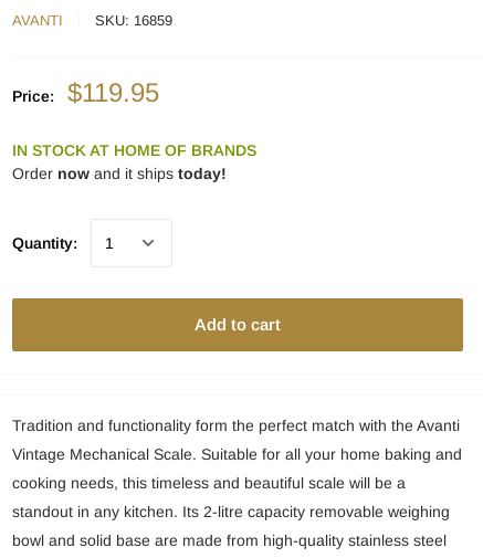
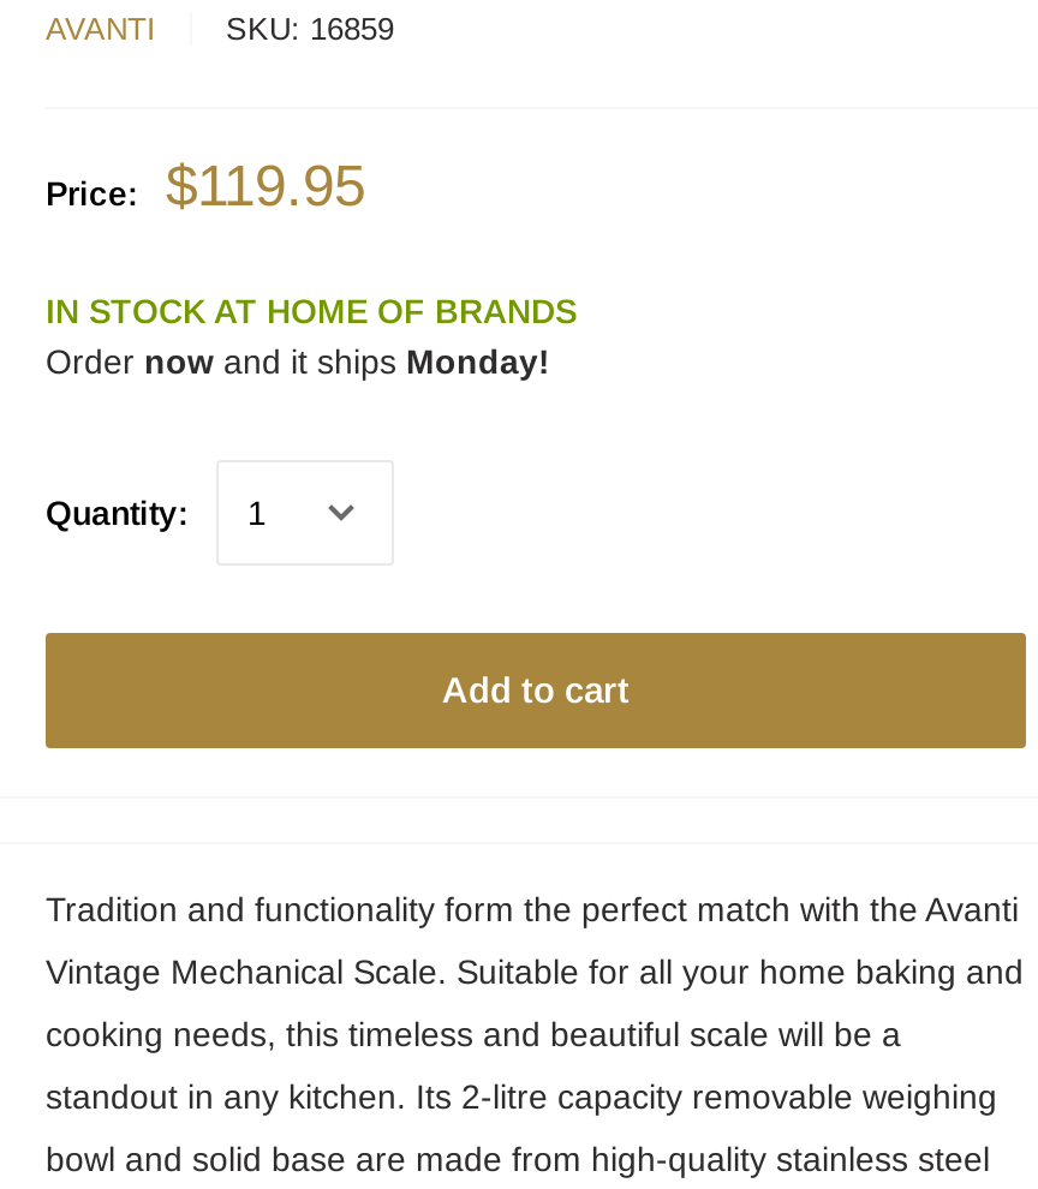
[12,165,227,182] Order now and it ships today! -> [46,343,550,381] Order now and it ships Monday!

